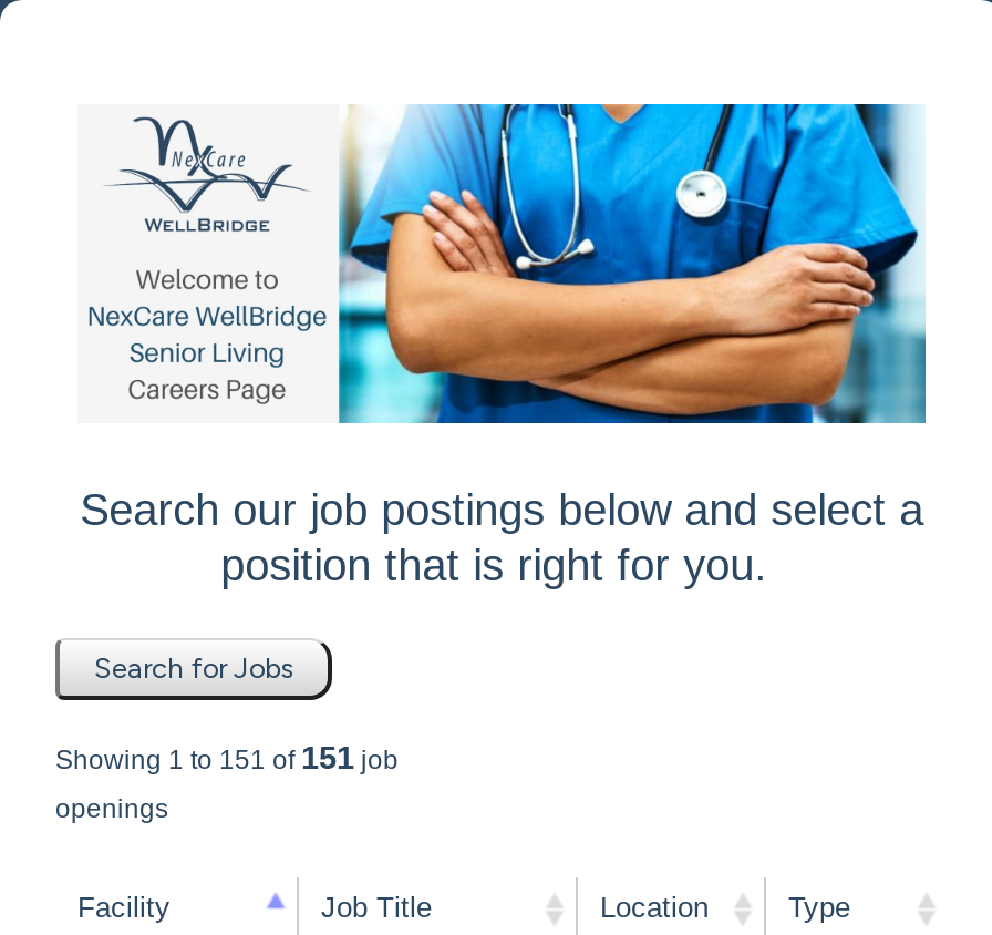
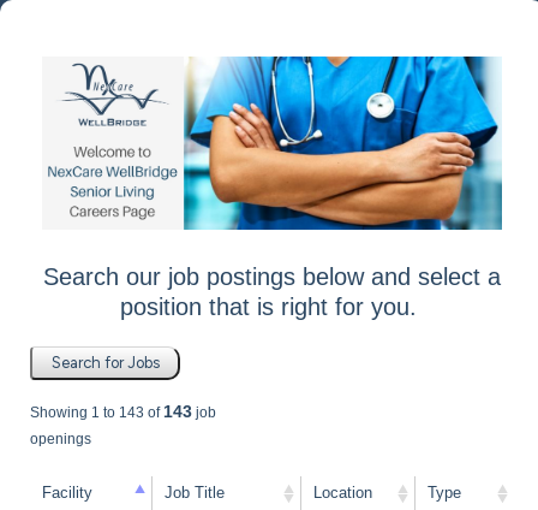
[55,739,399,775] Showing 1 to 151 of 151 job -> [30,401,216,421] Showing 1 to 143 of 143 job

